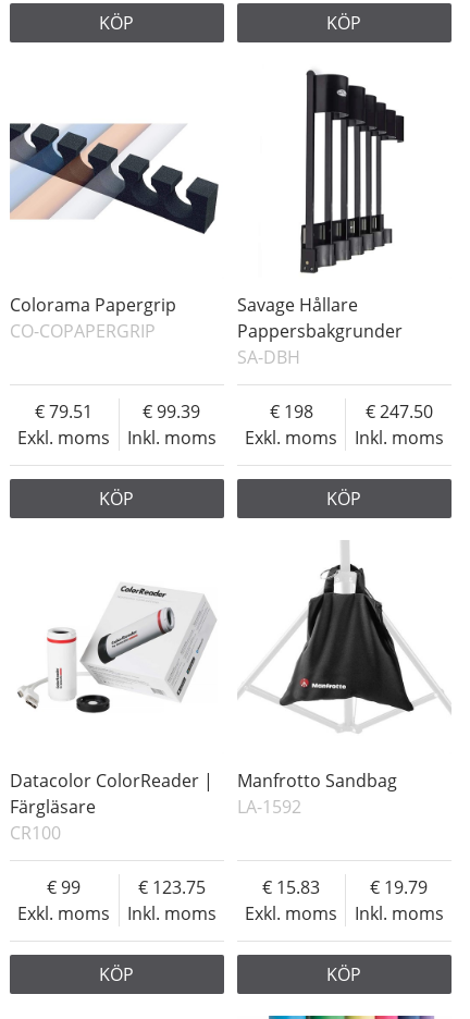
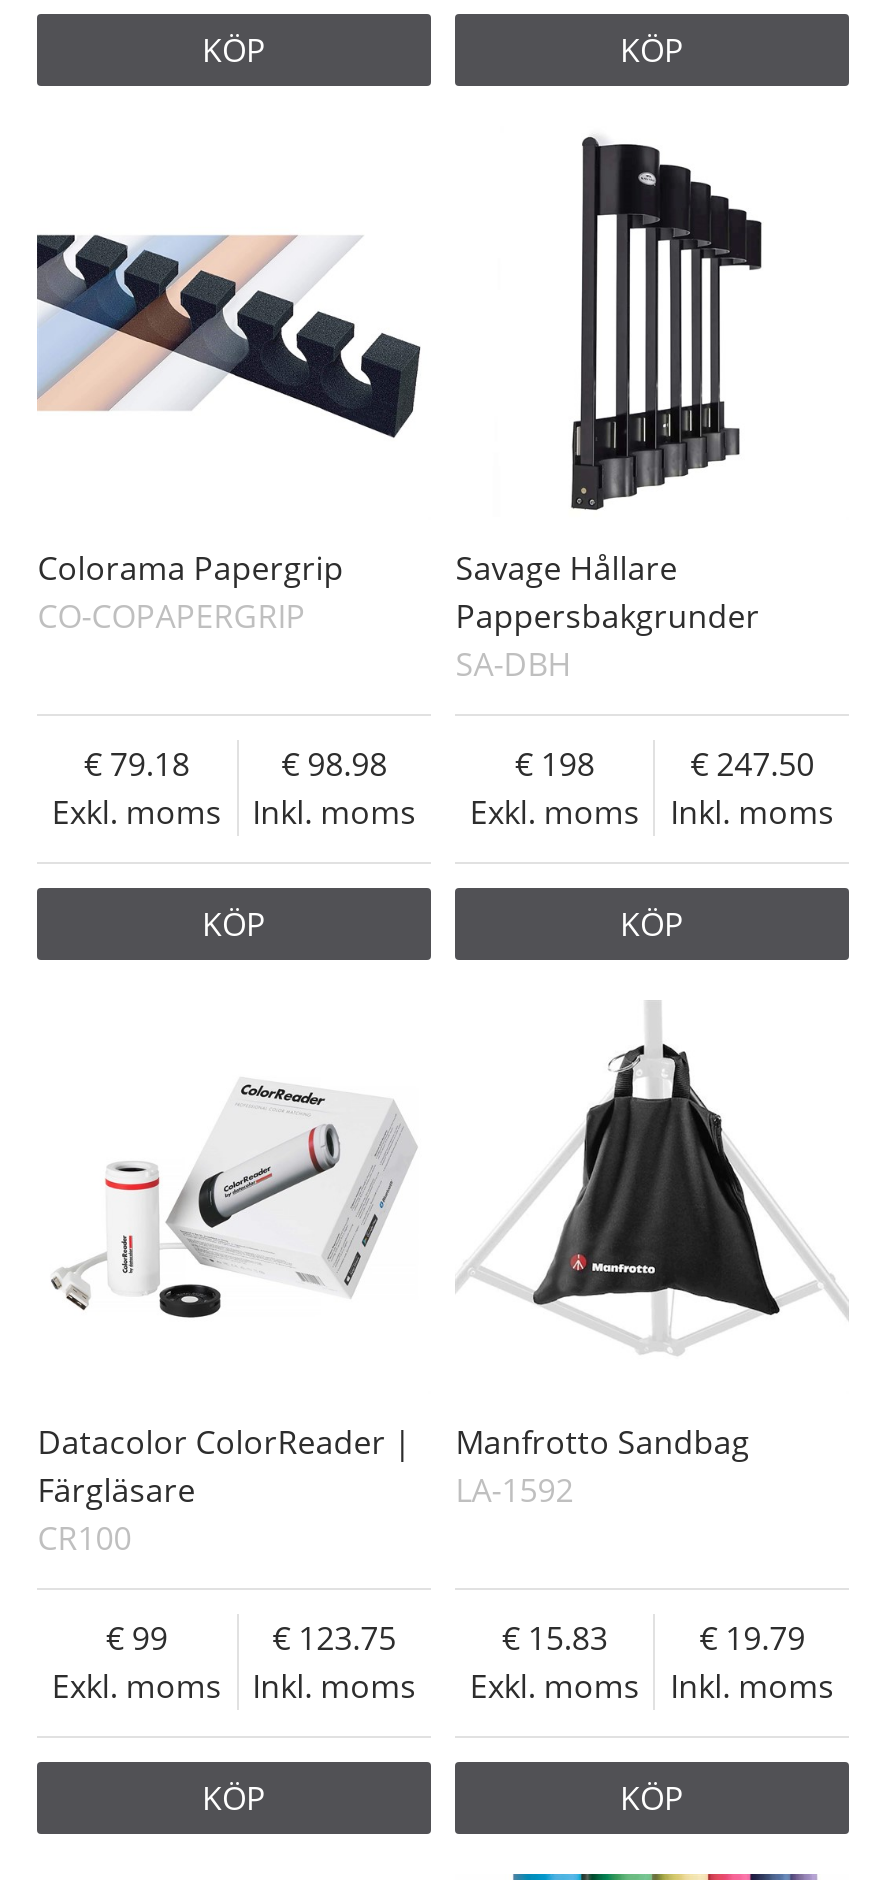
[49,400,93,424] 79.51 -> [110,742,190,786] 79.18
[157,400,200,424] 99.39 -> [307,742,387,786] 98.98

